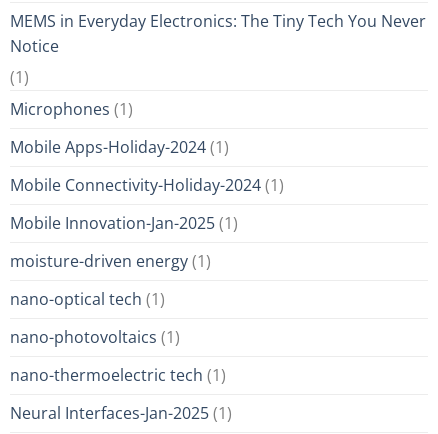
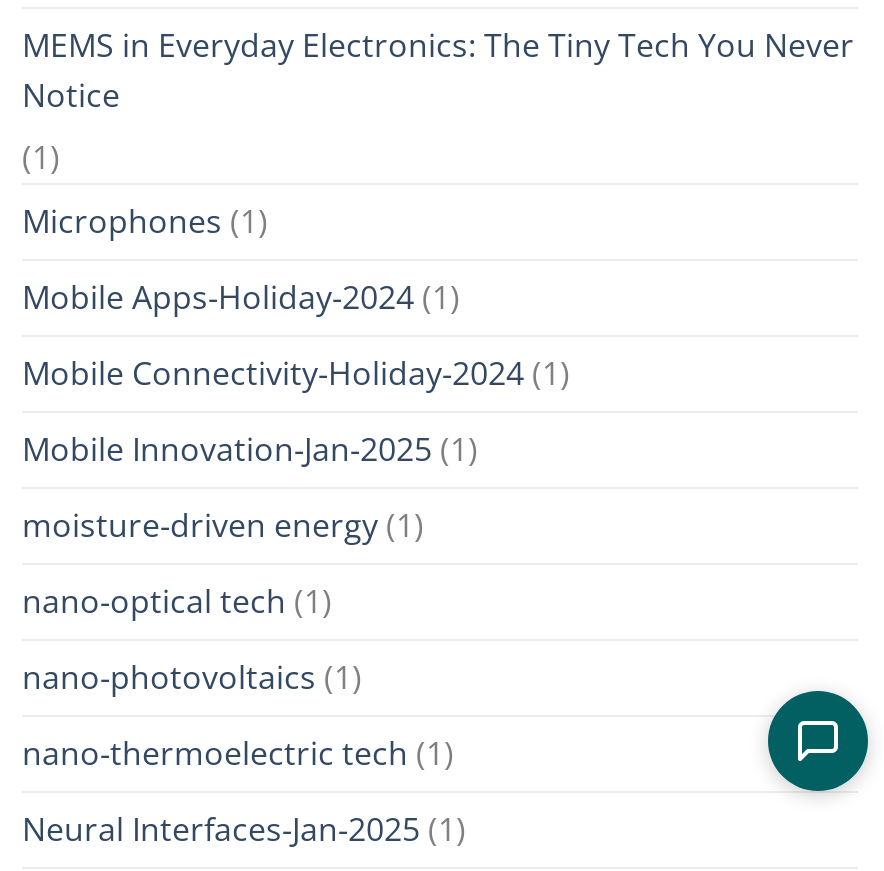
none -> [764,688,872,796] [image]

